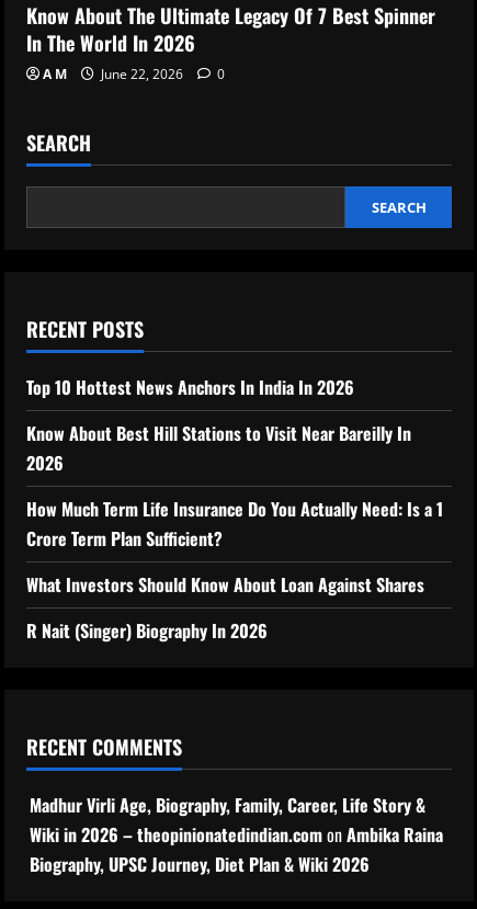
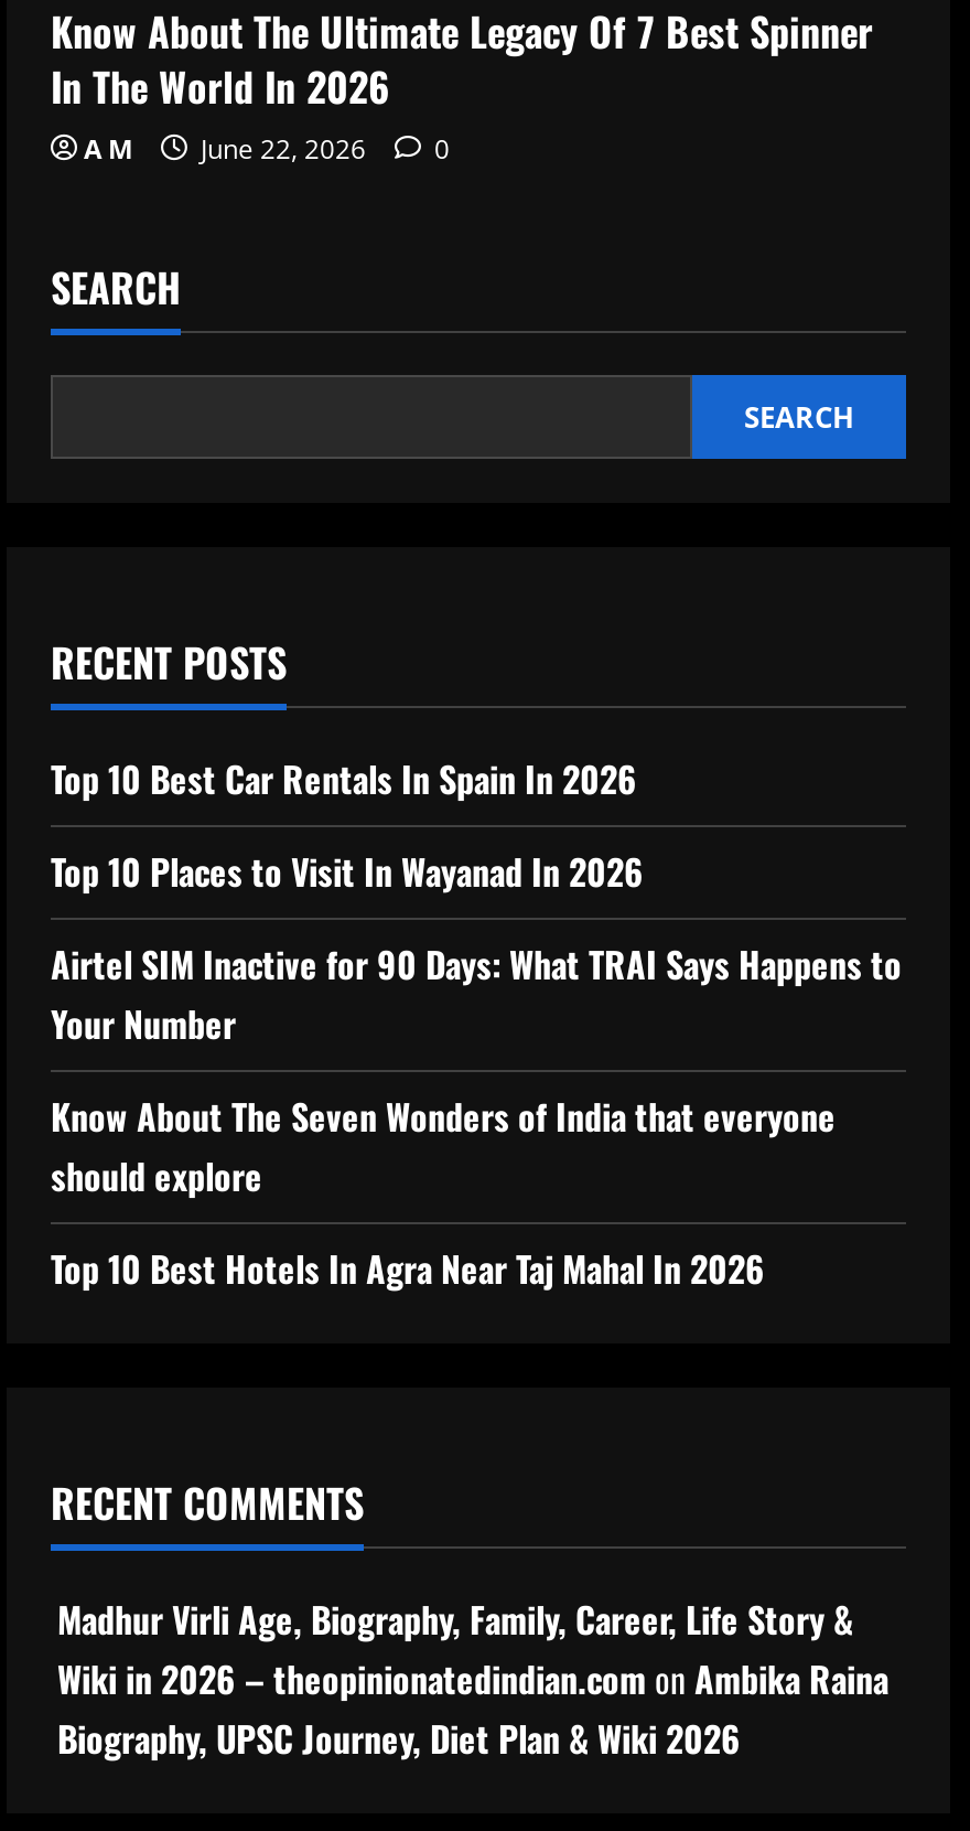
[26,373,354,400] Top 10 Hottest News Anchors In India In 2026 -> [51,751,637,804] Top 10 Best Car Rentals In Spain In 2026
[26,419,411,475] Know About Best Hill Stations to Visit Near Bareilly In | 2026 -> [51,844,644,897] Top 10 Places to Visit In Wayanad In 2026
[26,495,443,551] How Much Term Life Insurance Do You Actually Need: Is a 1 | Crore Term Plan Sufficient? -> [51,936,902,1049] Airtel SIM Inactive for 90 Days: What TRAI Says Happens to | Your Number
[26,571,424,597] What Investors Should Know About Loan Against Shares -> [51,1089,836,1201] Know About The Seven Wonders of India that everyone | should explore
[26,617,268,643] R Nait (Singer) Biography In 2026 -> [51,1241,765,1294] Top 10 Best Hotels In Agra Near Taj Mahal In 2026

